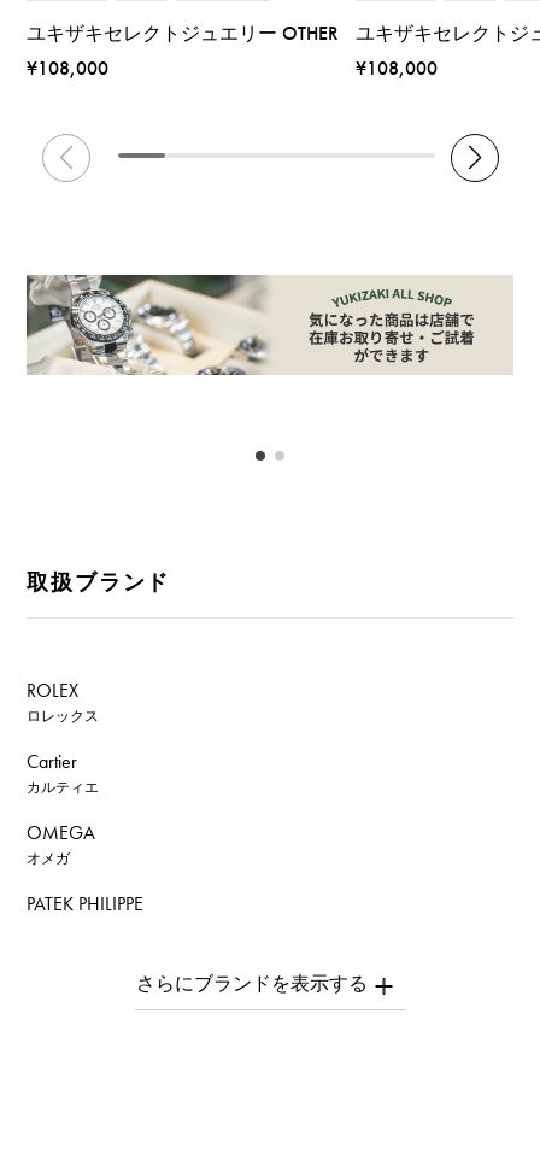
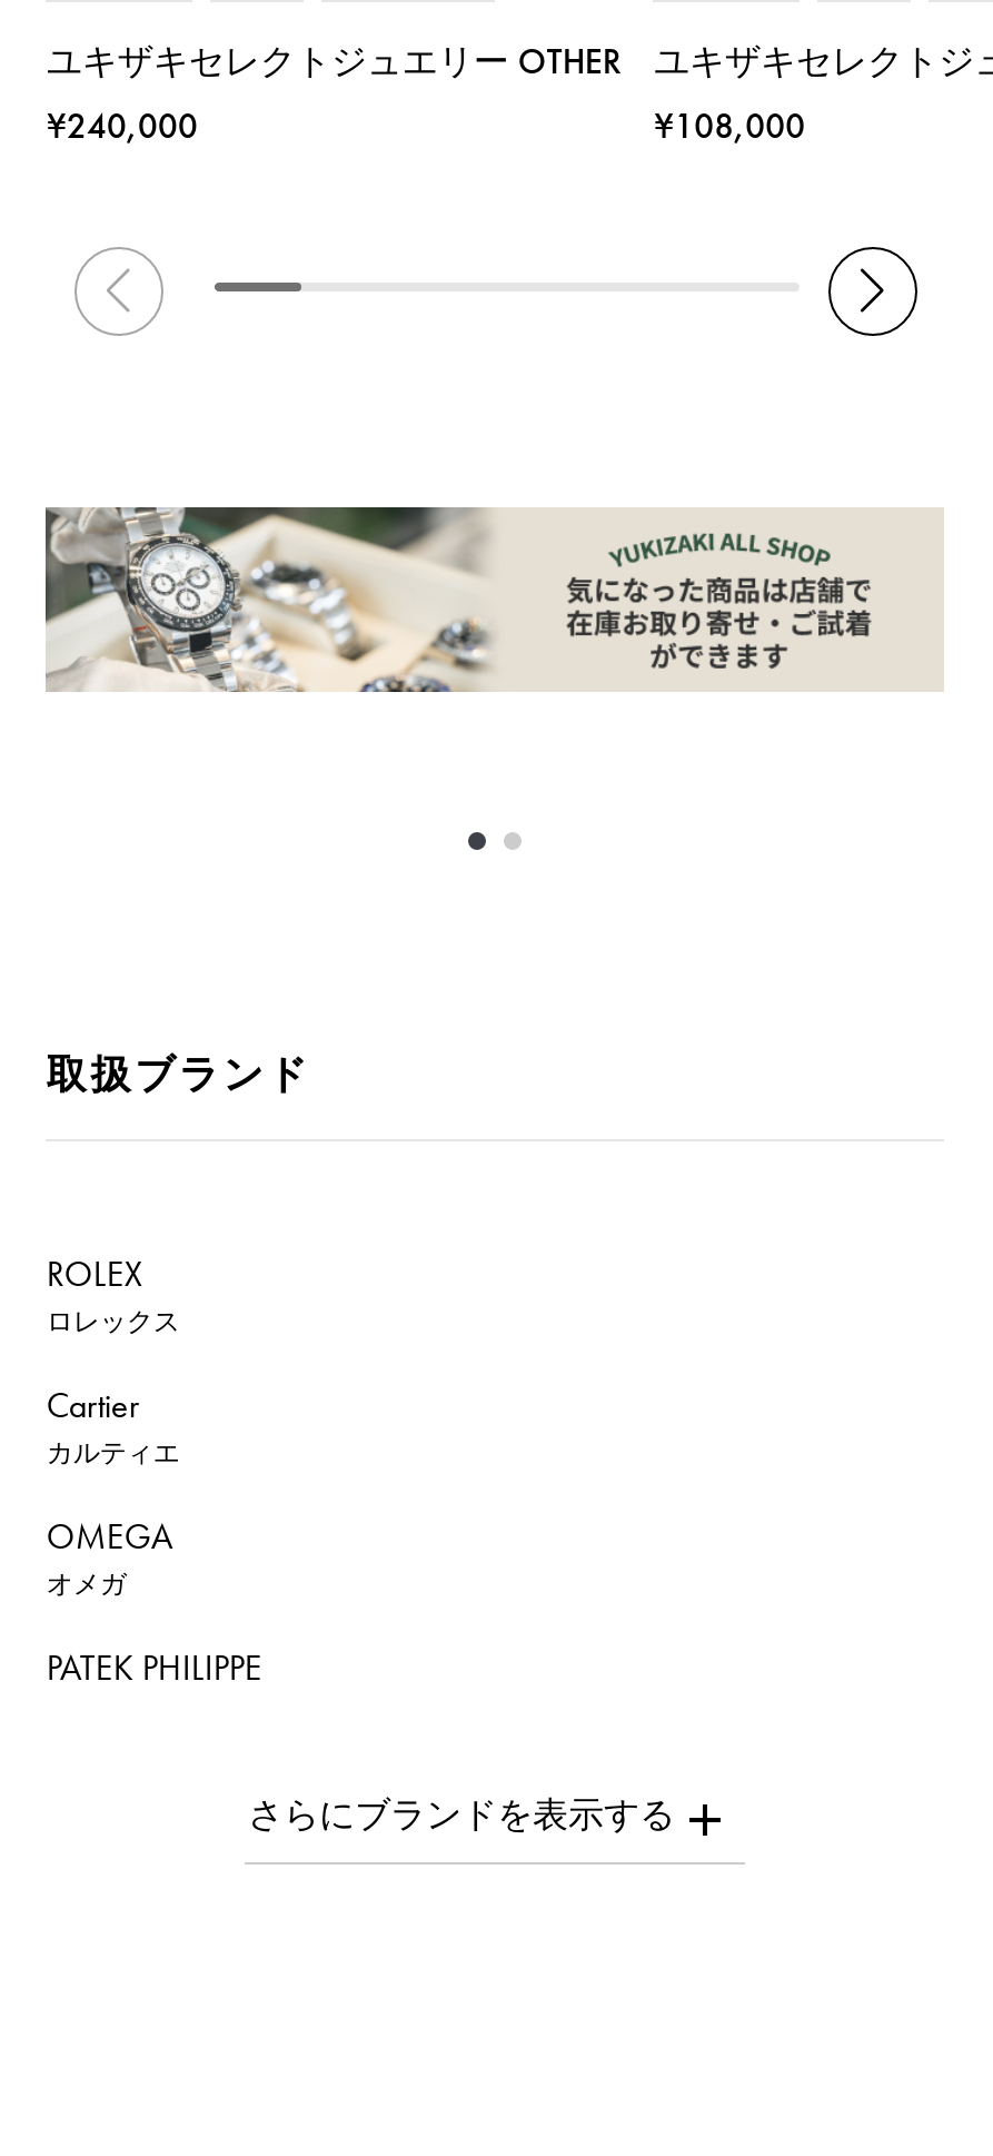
[27,57,109,80] ¥108,000 -> [46,105,198,147] ¥240,000

